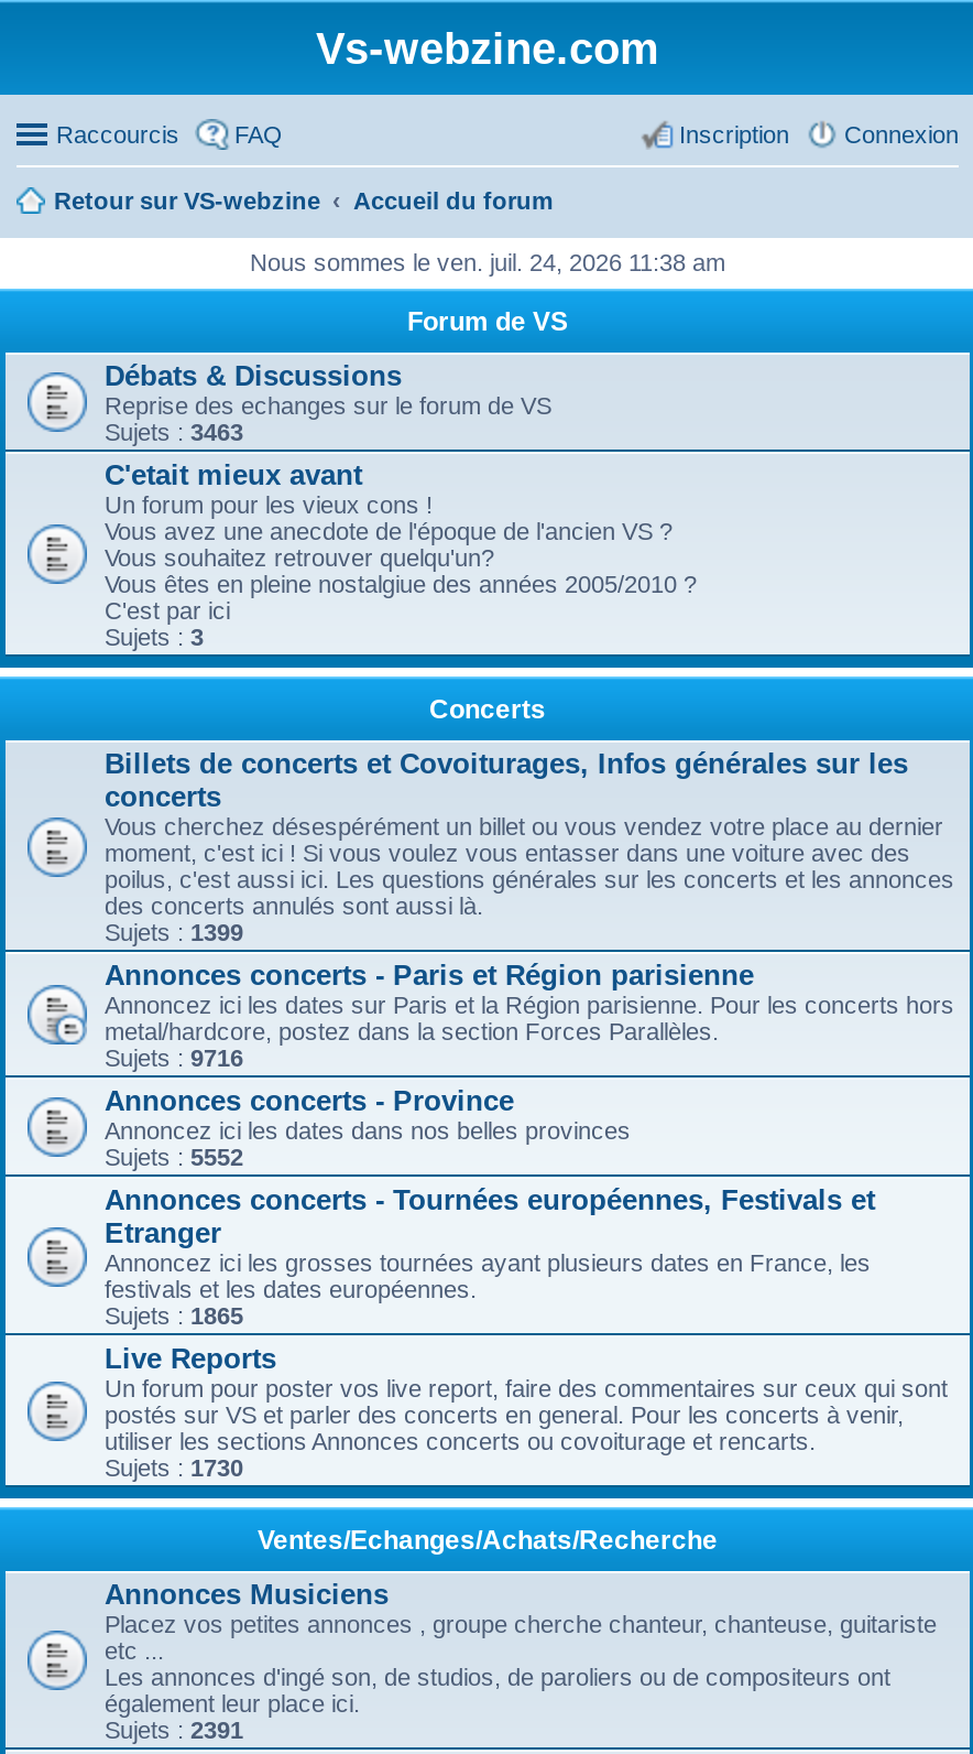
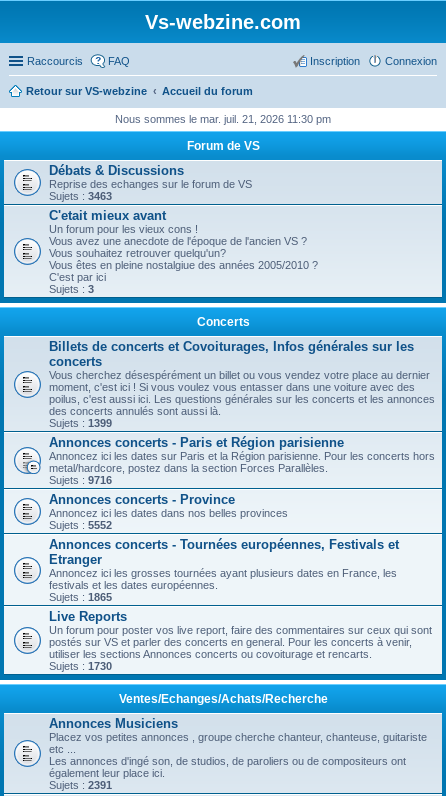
[250,249,725,275] Nous sommes le ven. juil. 24, 2026 11:38 am -> [115,113,331,125] Nous sommes le mar. juil. 21, 2026 11:30 pm

